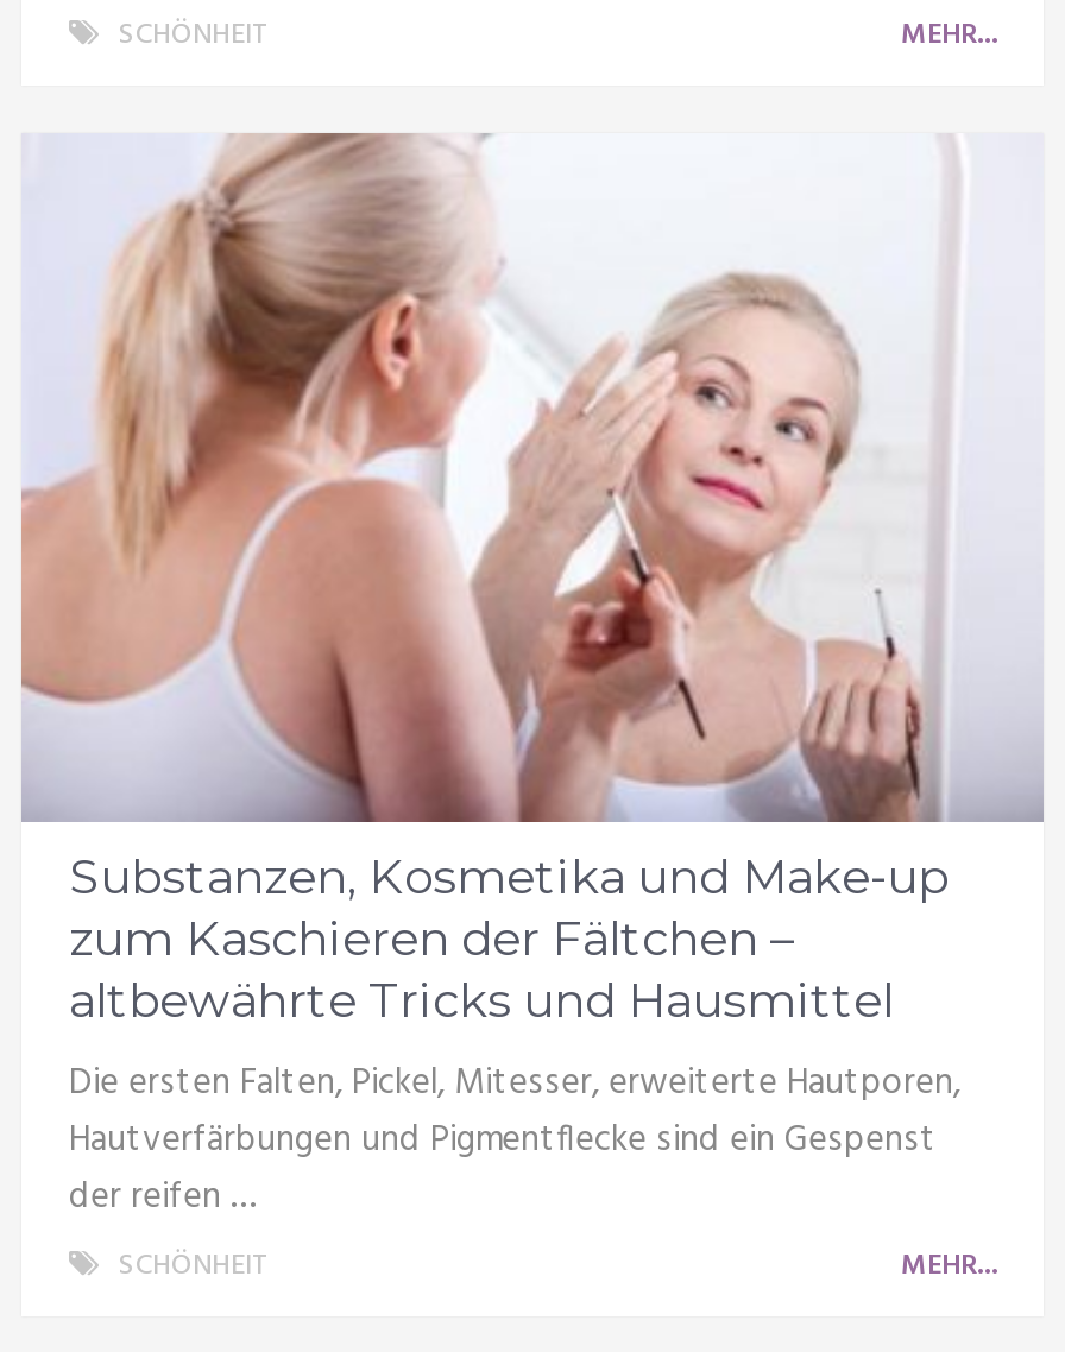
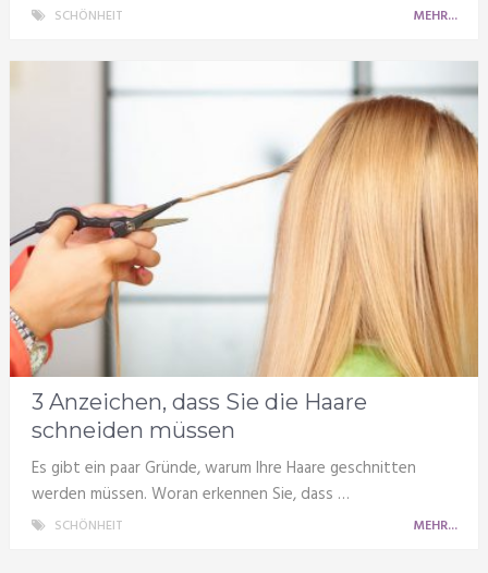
[21,131,1044,1029] [image] | Substanzen, Kosmetika und Make-up | zum Kaschieren der Fältchen – | altbewährte Tricks und Hausmittel -> [9,60,479,444] [image] | 3 Anzeichen, dass Sie die Haare | schneiden müssen
[69,1055,960,1227] Die ersten Falten, Pickel, Mitesser, erweiterte Hautporen, | Hautverfärbungen und Pigmentflecke sind ein Gespenst | der reifen … -> [32,456,416,508] Es gibt ein paar Gründe, warum Ihre Haare geschnitten | werden müssen. Woran erkennen Sie, dass …

